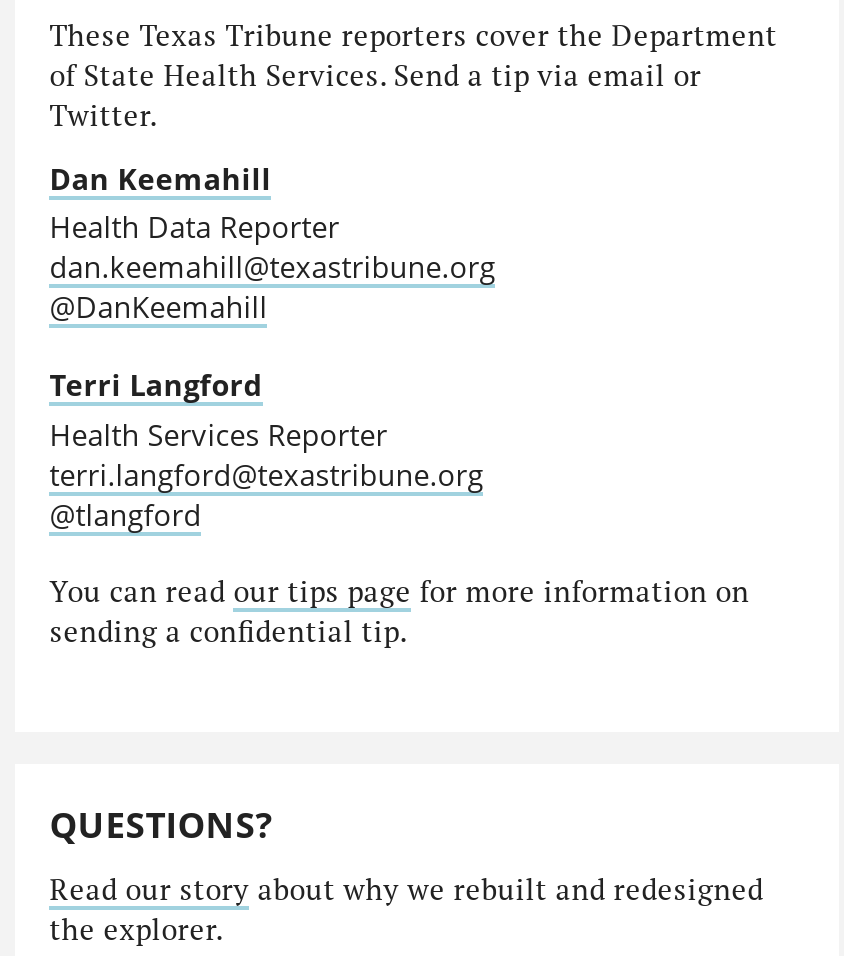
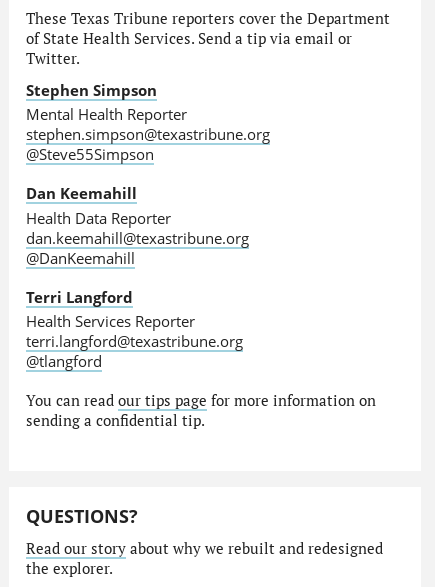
none -> [26,80,270,164] Stephen Simpson | Mental Health Reporter | stephen.simpson@texastribune.org | @Steve55Simpson

